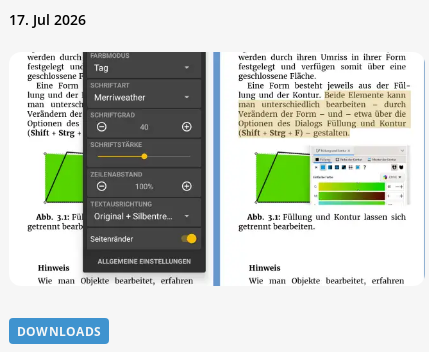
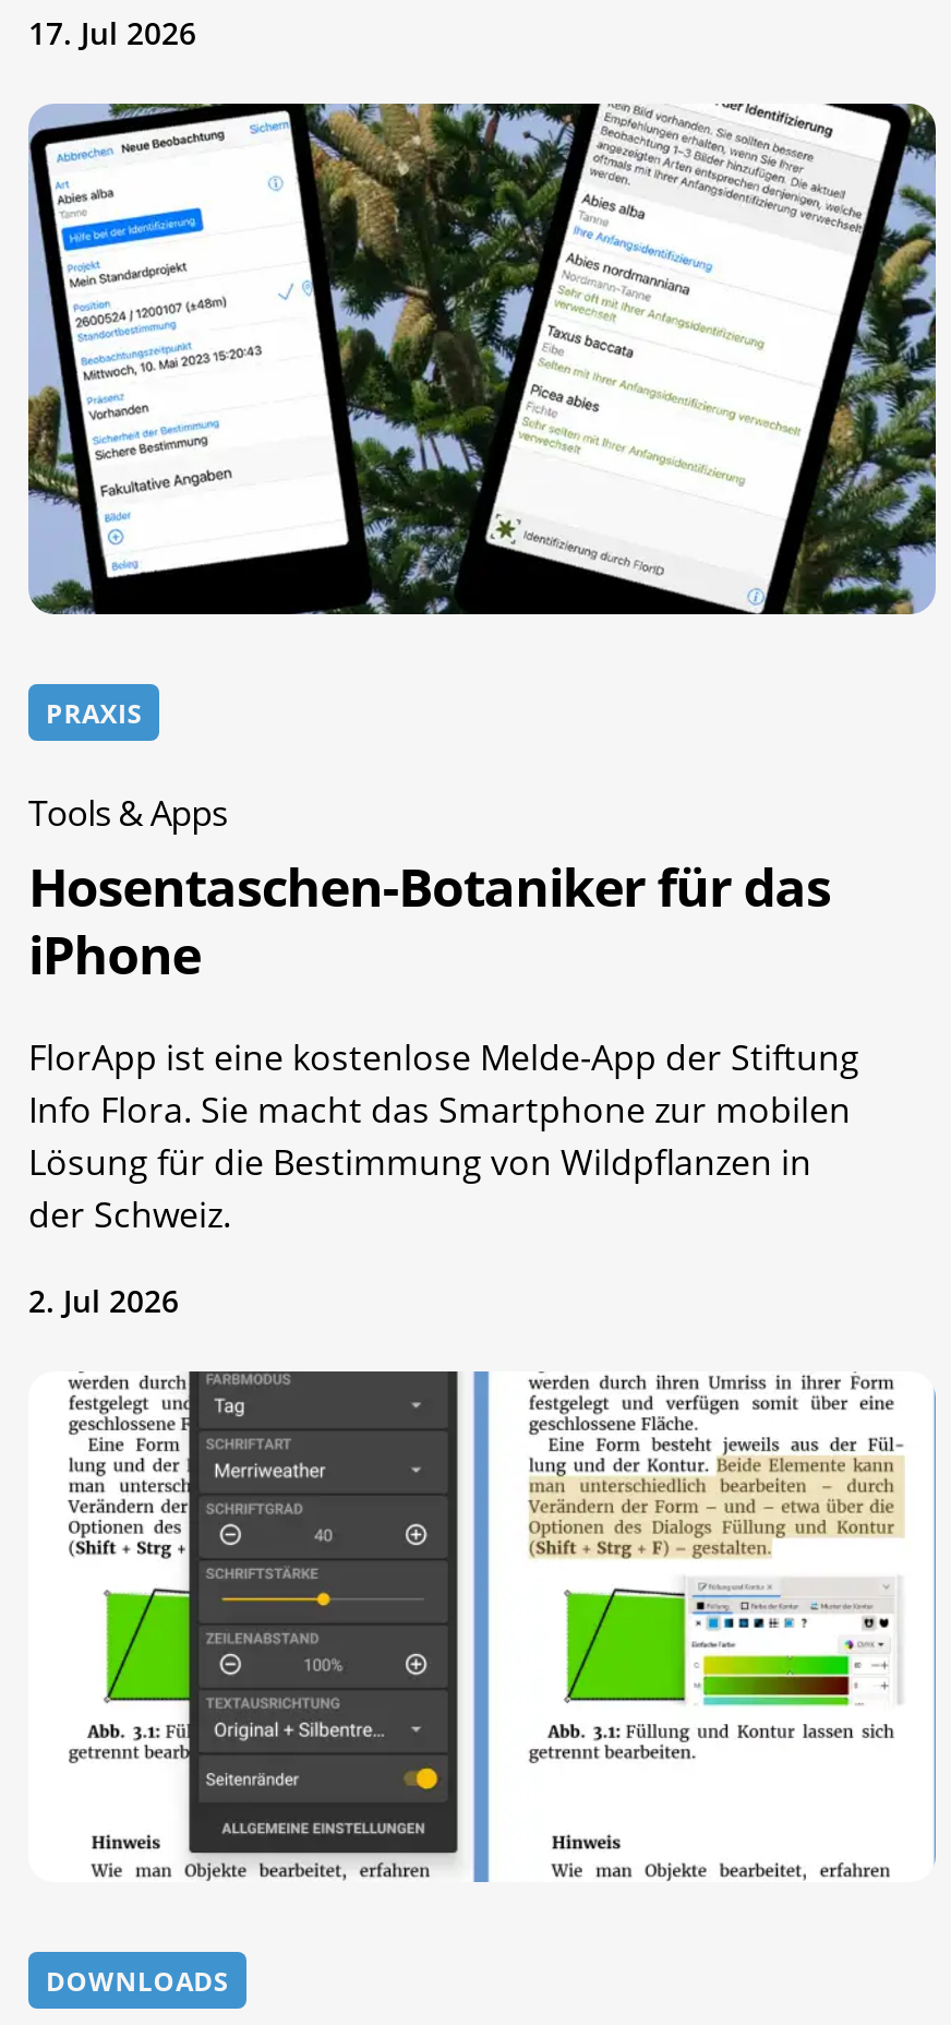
none -> [26,101,938,1322] [image] | PRAXIS | Tools & Apps | Hosentaschen-Botaniker für das | iPhone | FlorApp ist eine kostenlose Melde-App der Stiftung | Info Flora. Sie macht das Smartphone zur mobilen | Lösung für die Bestimmung von Wildpflanzen in | der Schweiz. | 2. Jul 2026

